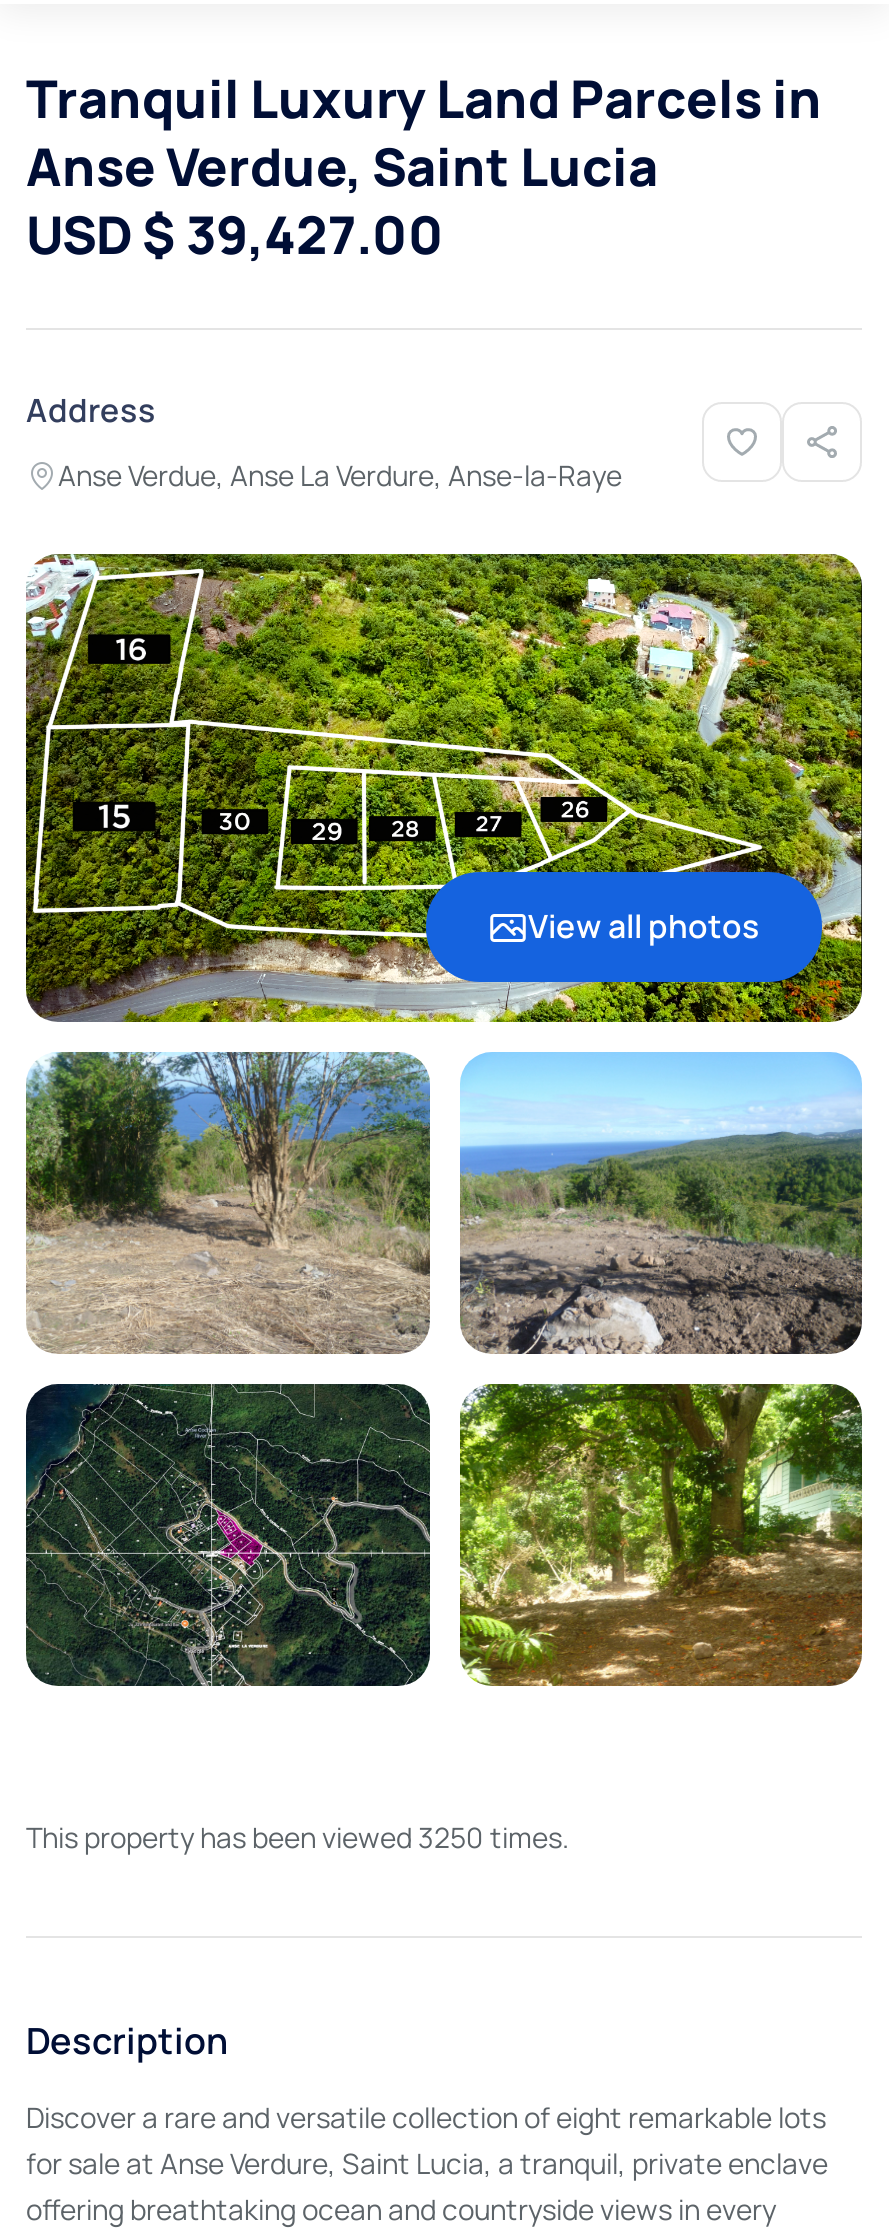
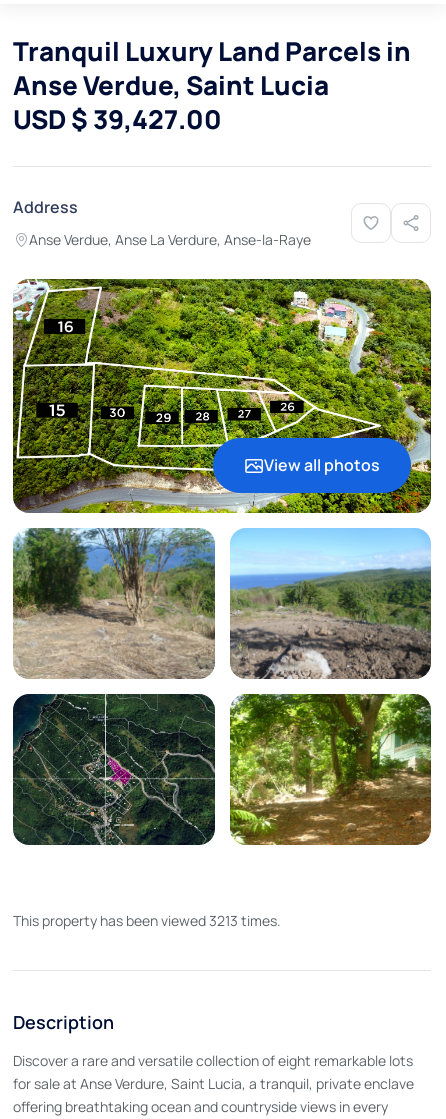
[26,1819,570,1857] This property has been viewed 3250 times. -> [13,911,281,930] This property has been viewed 3213 times.

